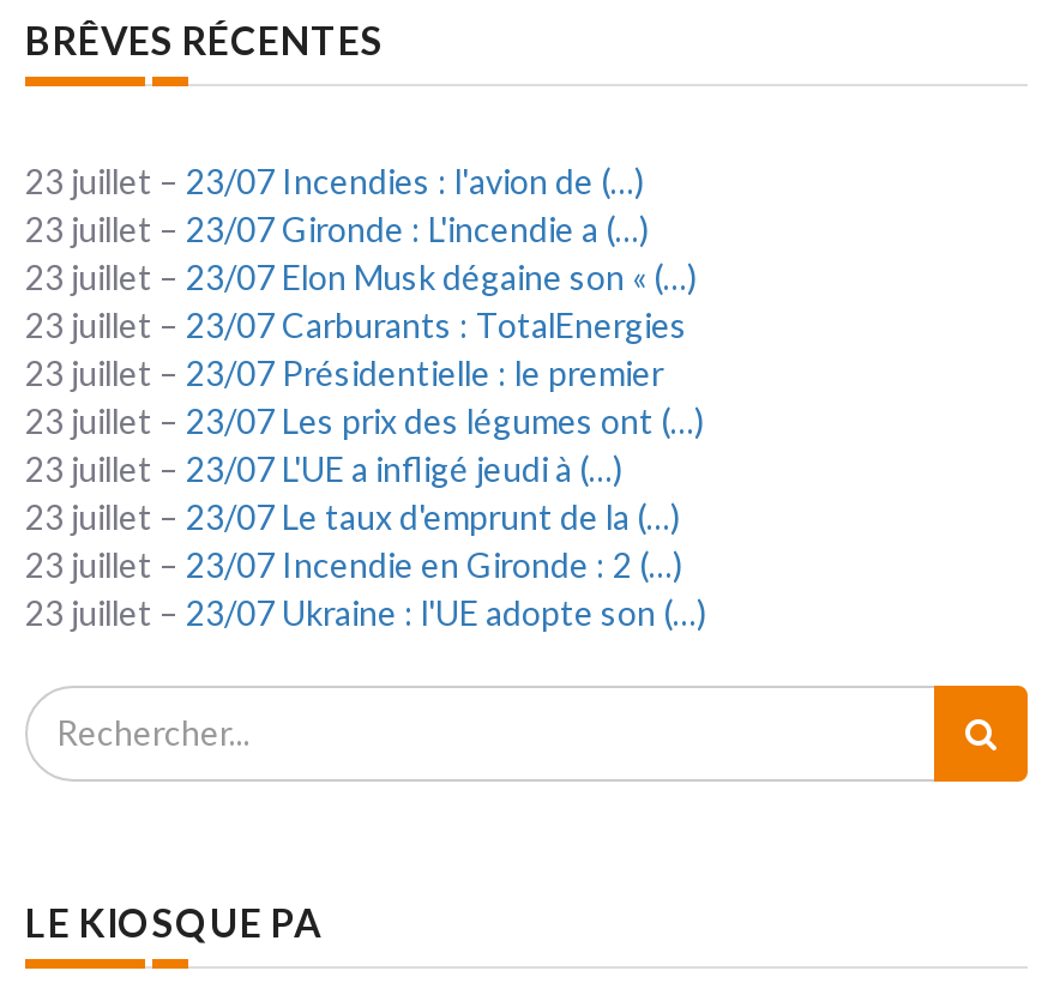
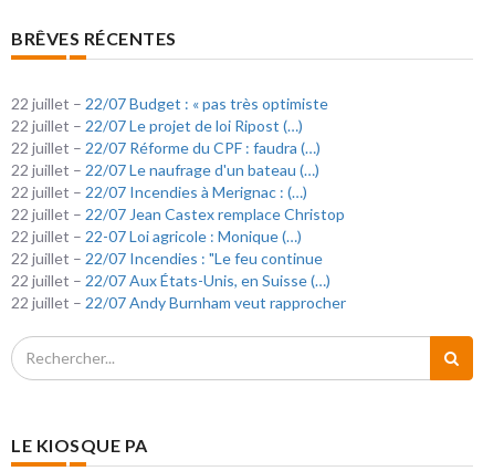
[25,160,706,632] 23 juillet – 23/07 Incendies : l'avion de (…) | 23 juillet – 23/07 Gironde : L'incendie a (…) | 23 juillet – 23/07 Elon Musk dégaine son « (…) | 23 juillet – 23/07 Carburants : TotalEnergies | 23 juillet – 23/07 Présidentielle : le premier | 23 juillet – 23/07 Les prix des légumes ont (…) | 23 juillet – 23/07 L'UE a infligé jeudi à (…) | 23 juillet – 23/07 Le taux d'emprunt de la (…) | 23 juillet – 23/07 Incendie en Gironde : 2 (…) | 23 juillet – 23/07 Ukraine : l'UE adopte son (…) -> [11,94,346,311] 22 juillet – 22/07 Budget : « pas très optimiste | 22 juillet – 22/07 Le projet de loi Ripost (…) | 22 juillet – 22/07 Réforme du CPF : faudra (…) | 22 juillet – 22/07 Le naufrage d'un bateau (…) | 22 juillet – 22/07 Incendies à Merignac : (…) | 22 juillet – 22/07 Jean Castex remplace Christop | 22 juillet – 22-07 Loi agricole : Monique (…) | 22 juillet – 22/07 Incendies : "Le feu continue | 22 juillet – 22/07 Aux États-Unis, en Suisse (…) | 22 juillet – 22/07 Andy Burnham veut rapprocher

